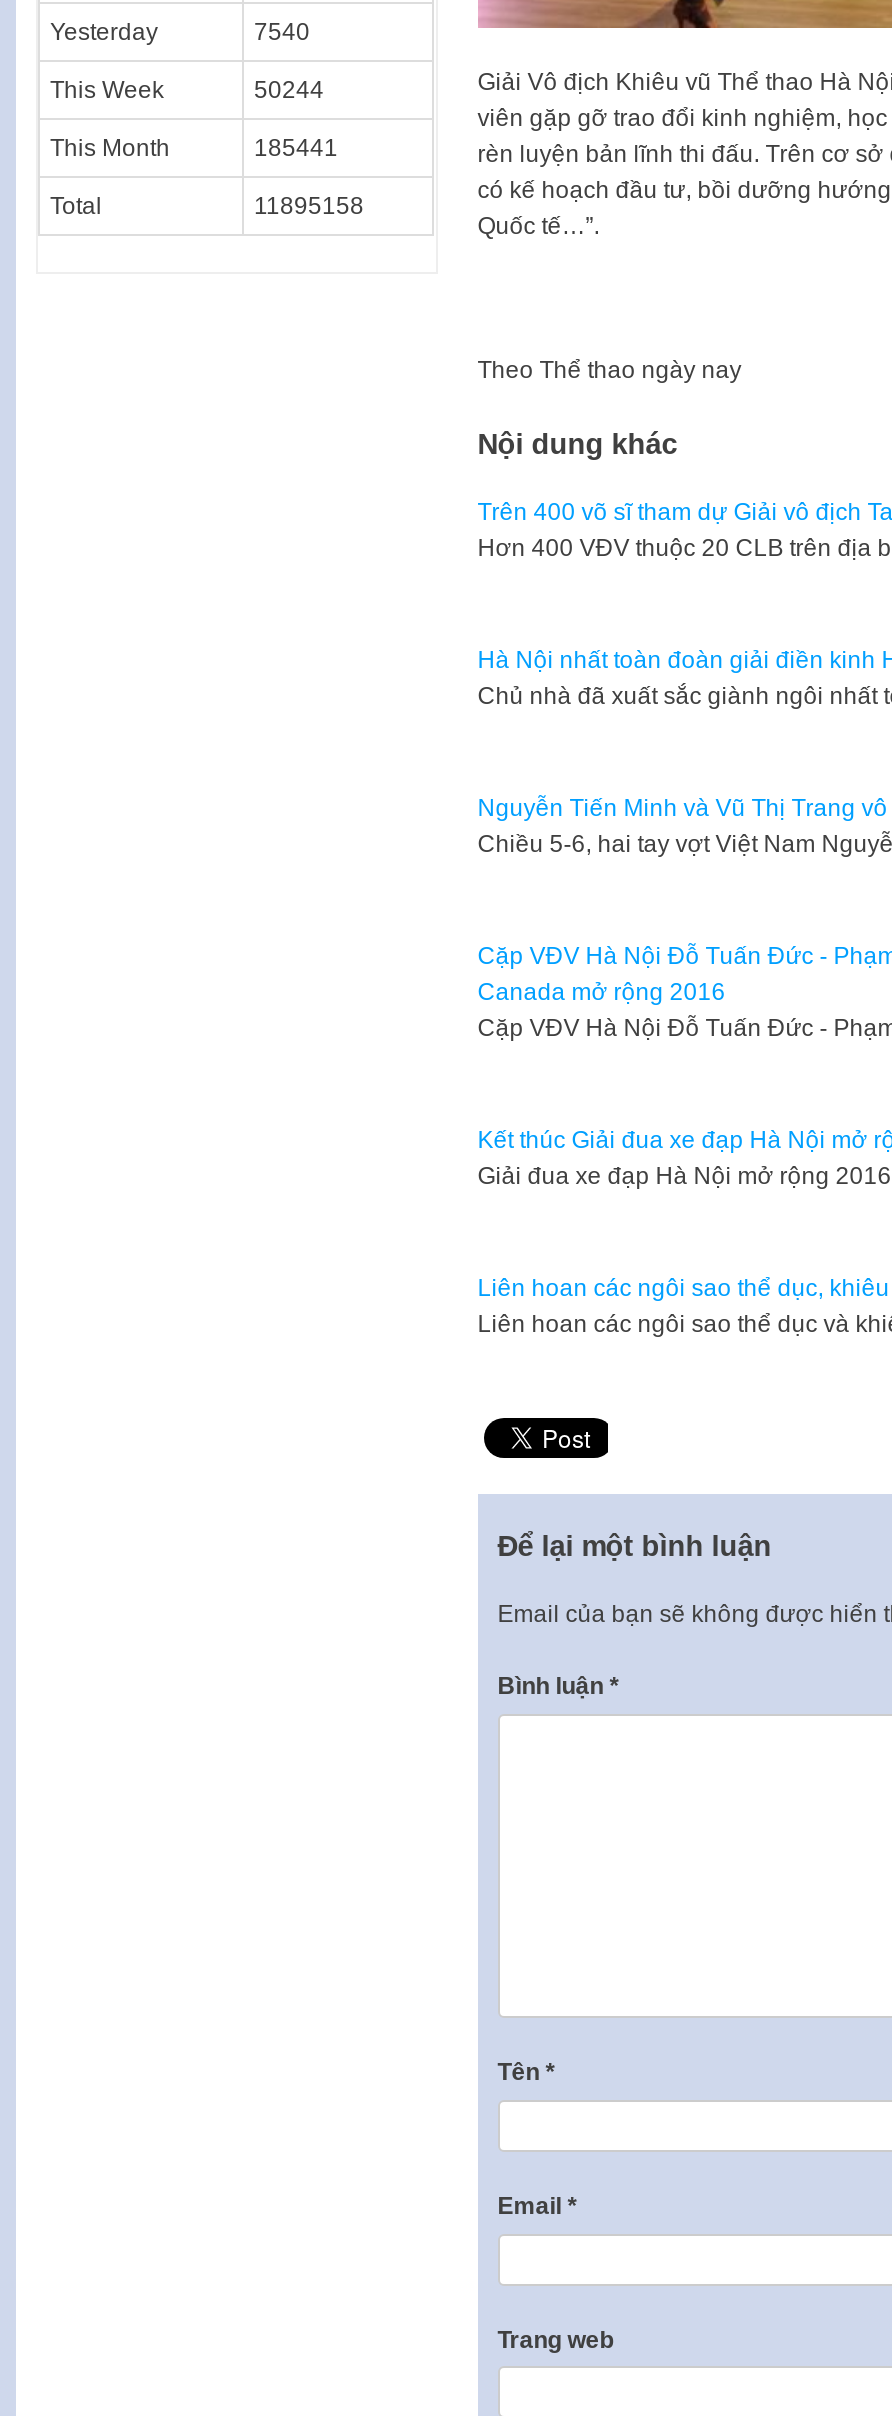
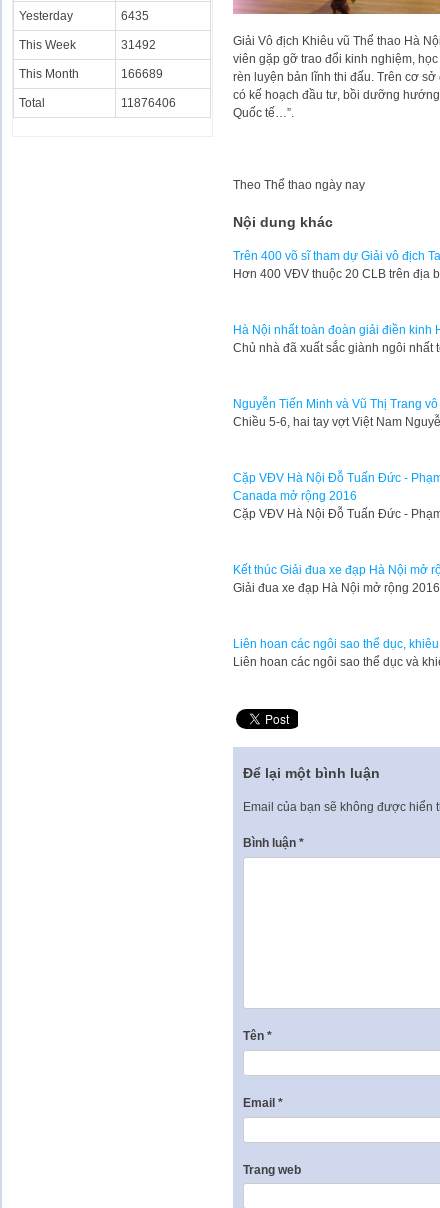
[254,18,310,46] 7540 -> [121,9,149,23] 6435
[254,76,324,104] 50244 -> [121,38,156,52] 31492
[254,134,338,162] 185441 -> [121,67,163,81] 166689
[254,192,364,220] 11895158 -> [121,96,176,110] 11876406

